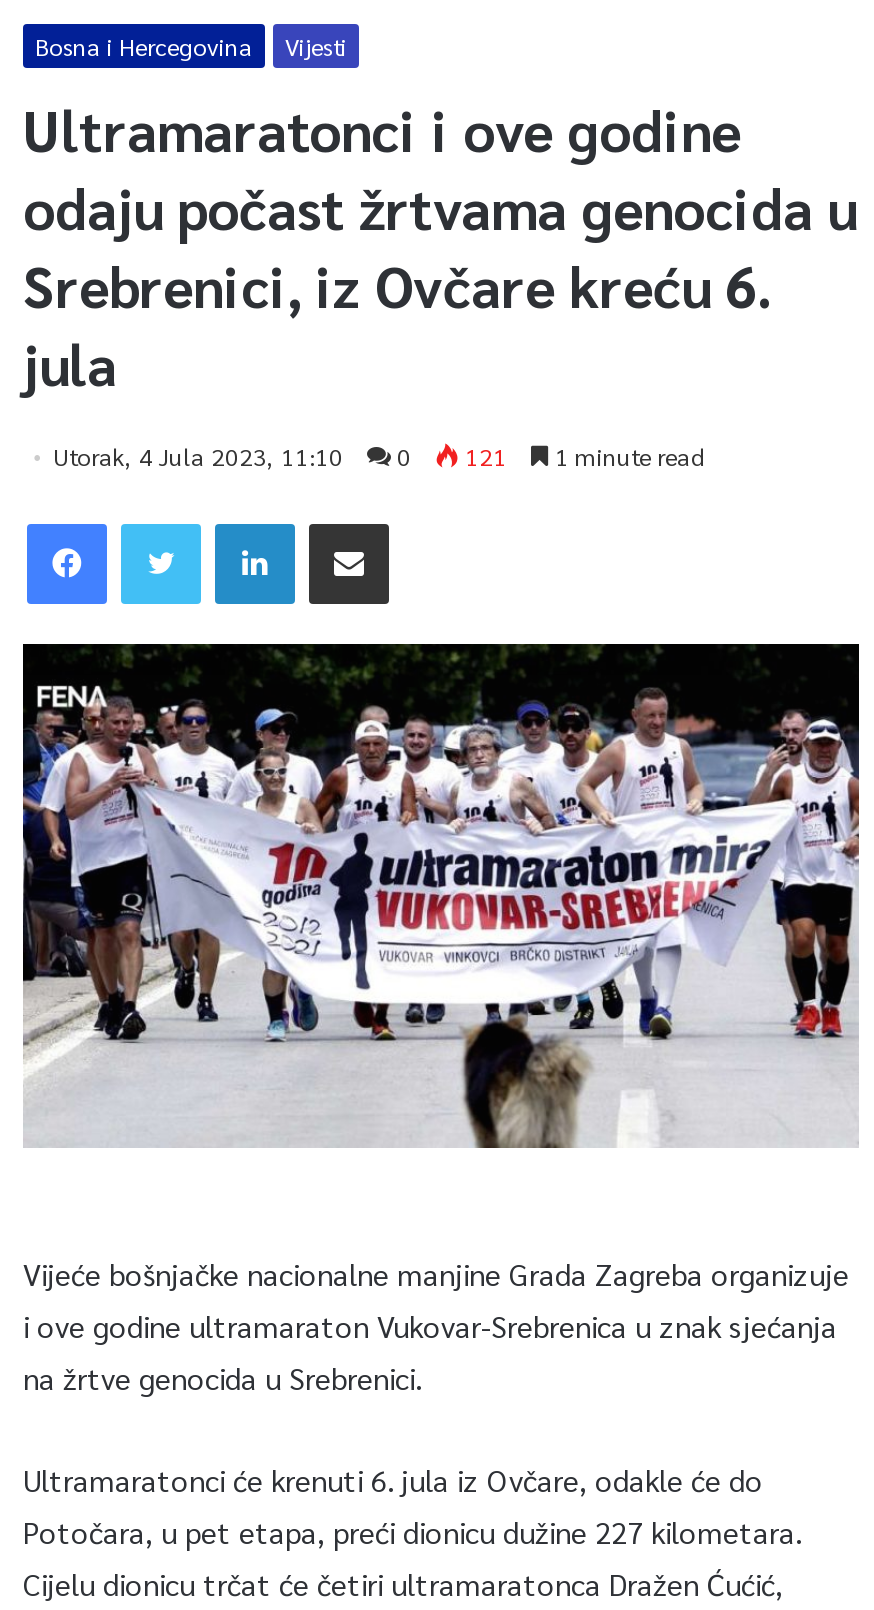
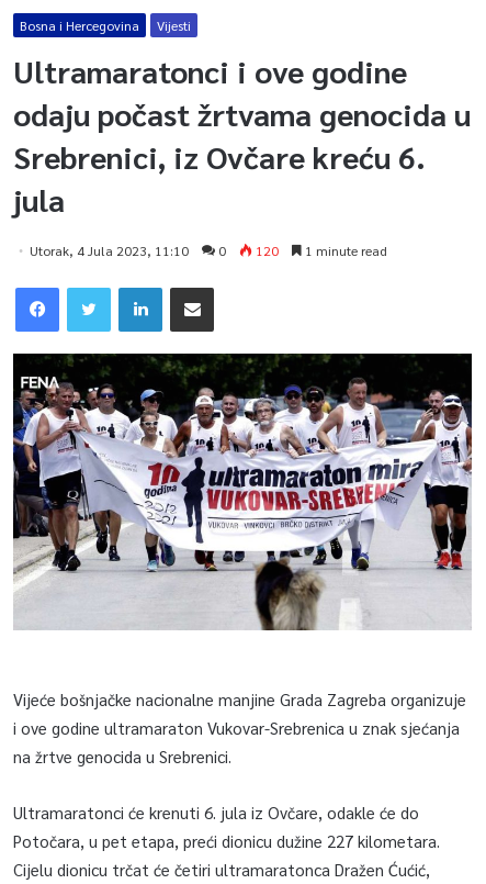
[53,439,705,471] Utorak, 4 Jula 2023, 11:10 0 121 1 minute read -> [30,241,387,259] Utorak, 4 Jula 2023, 11:10 0 120 1 minute read

